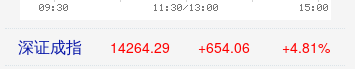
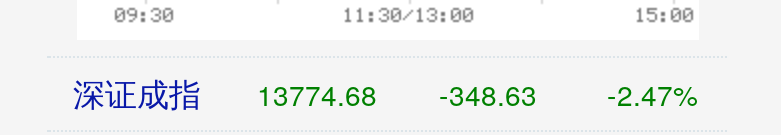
[110,37,170,57] 14264.29 -> [257,74,377,114] 13774.68
[198,37,250,57] +654.06 -> [439,74,537,114] -348.63
[282,37,330,57] +4.81% -> [607,74,697,114] -2.47%

